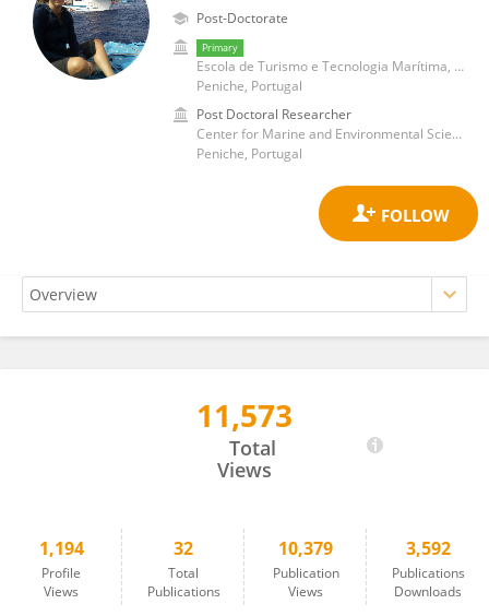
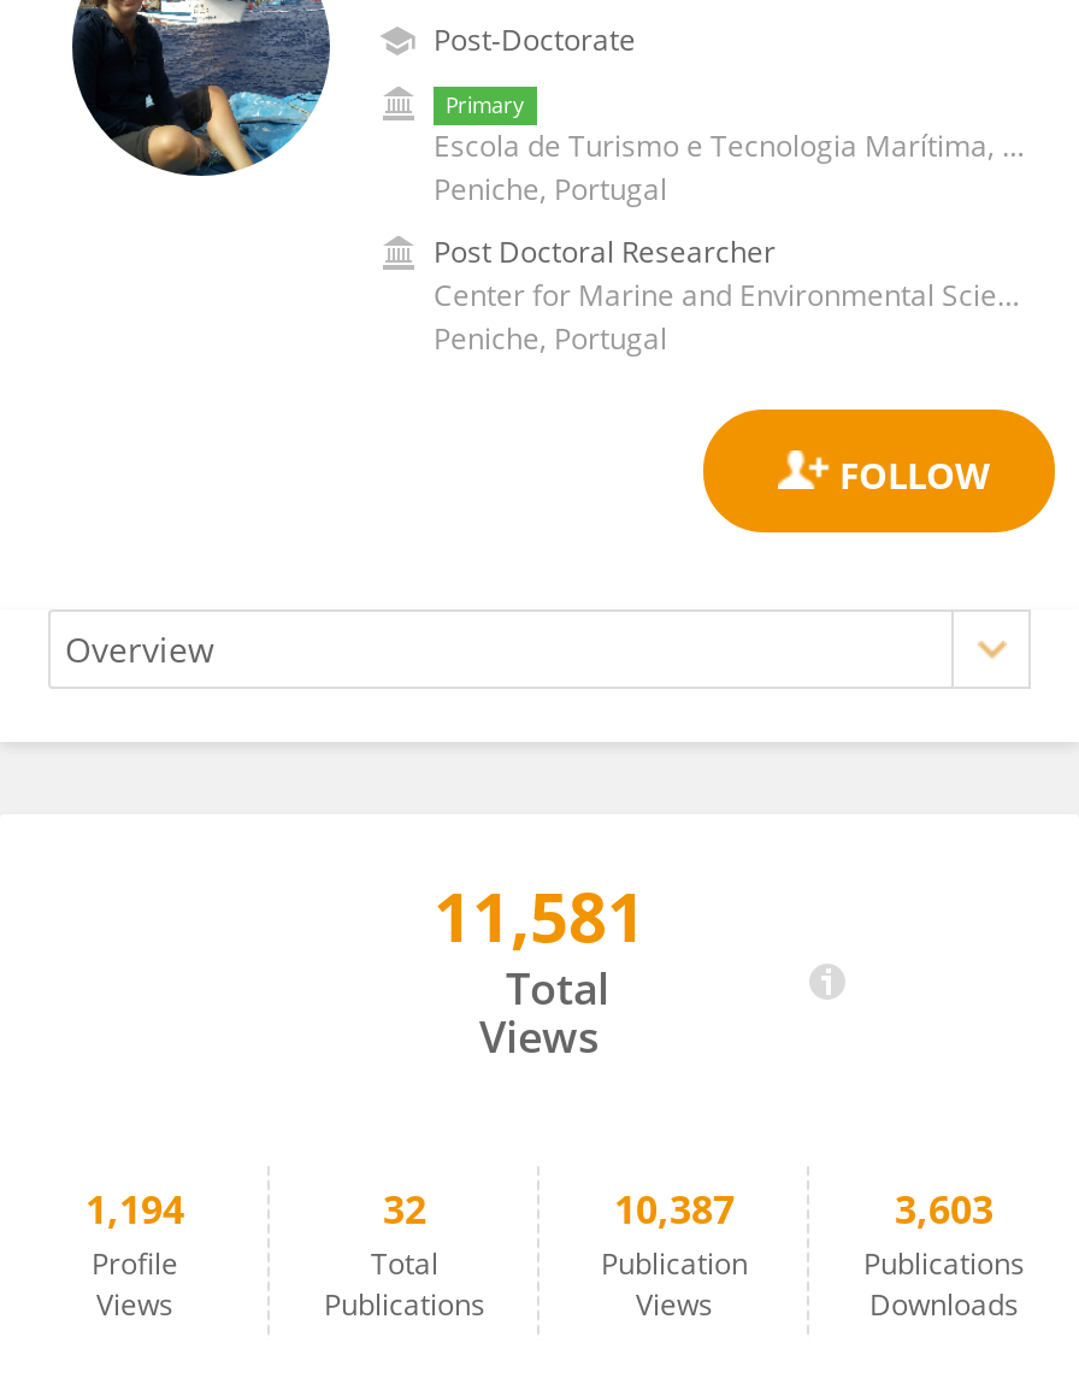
[196,394,293,436] 11,573 -> [434,870,645,961] 11,581
[278,536,333,560] 10,379 -> [614,1183,735,1236] 10,387
[405,536,450,560] 3,592 -> [895,1183,993,1236] 3,603

